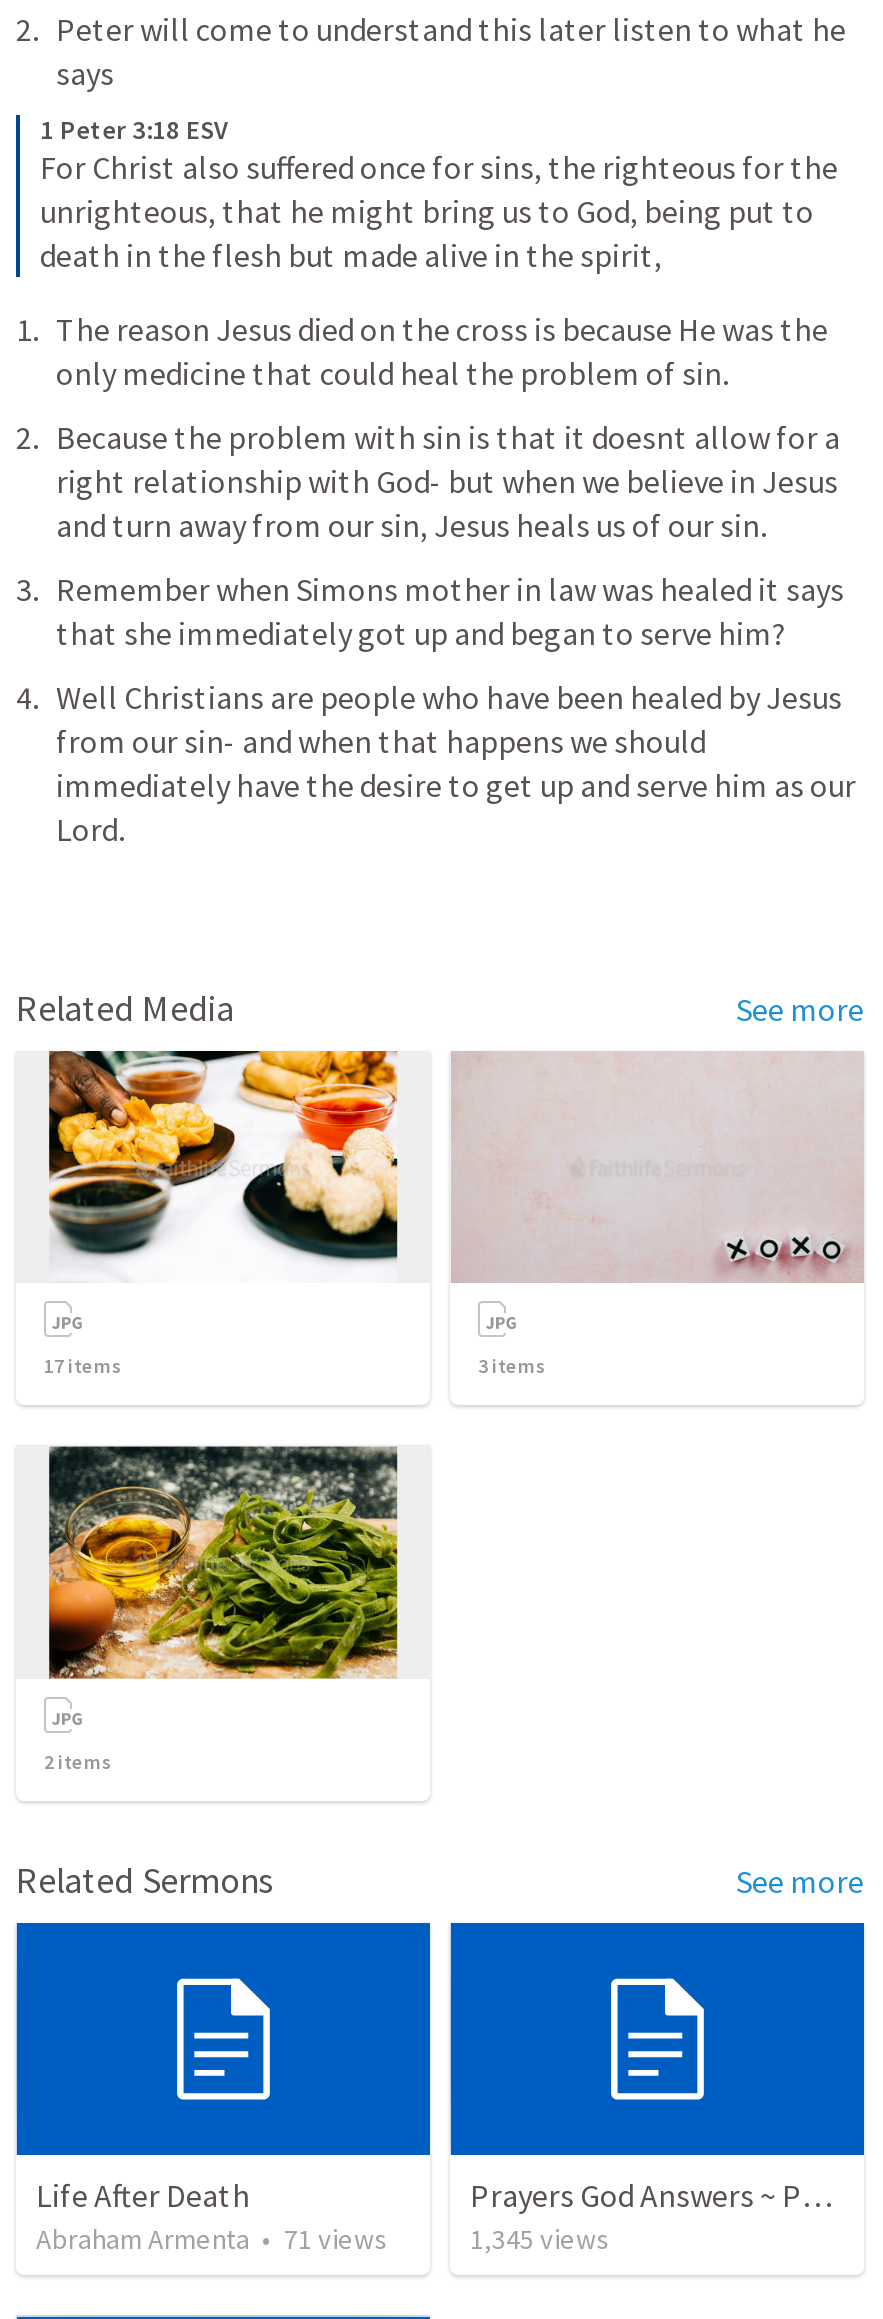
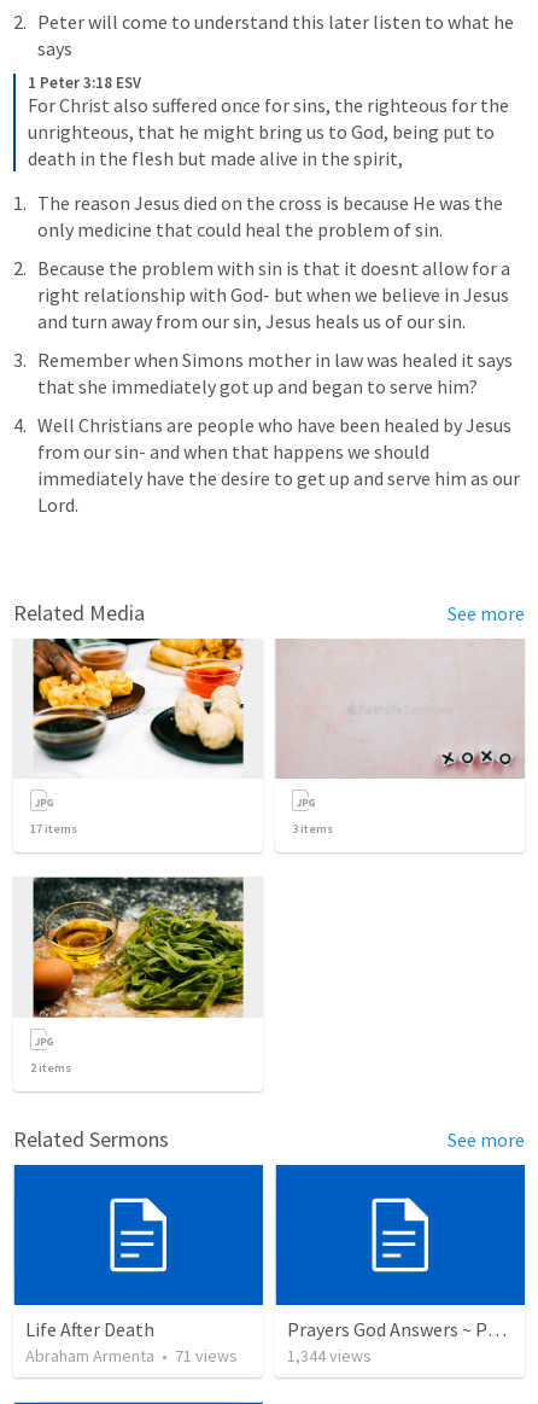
[470,2222,610,2258] 1,345 views -> [287,1345,372,1367] 1,344 views

